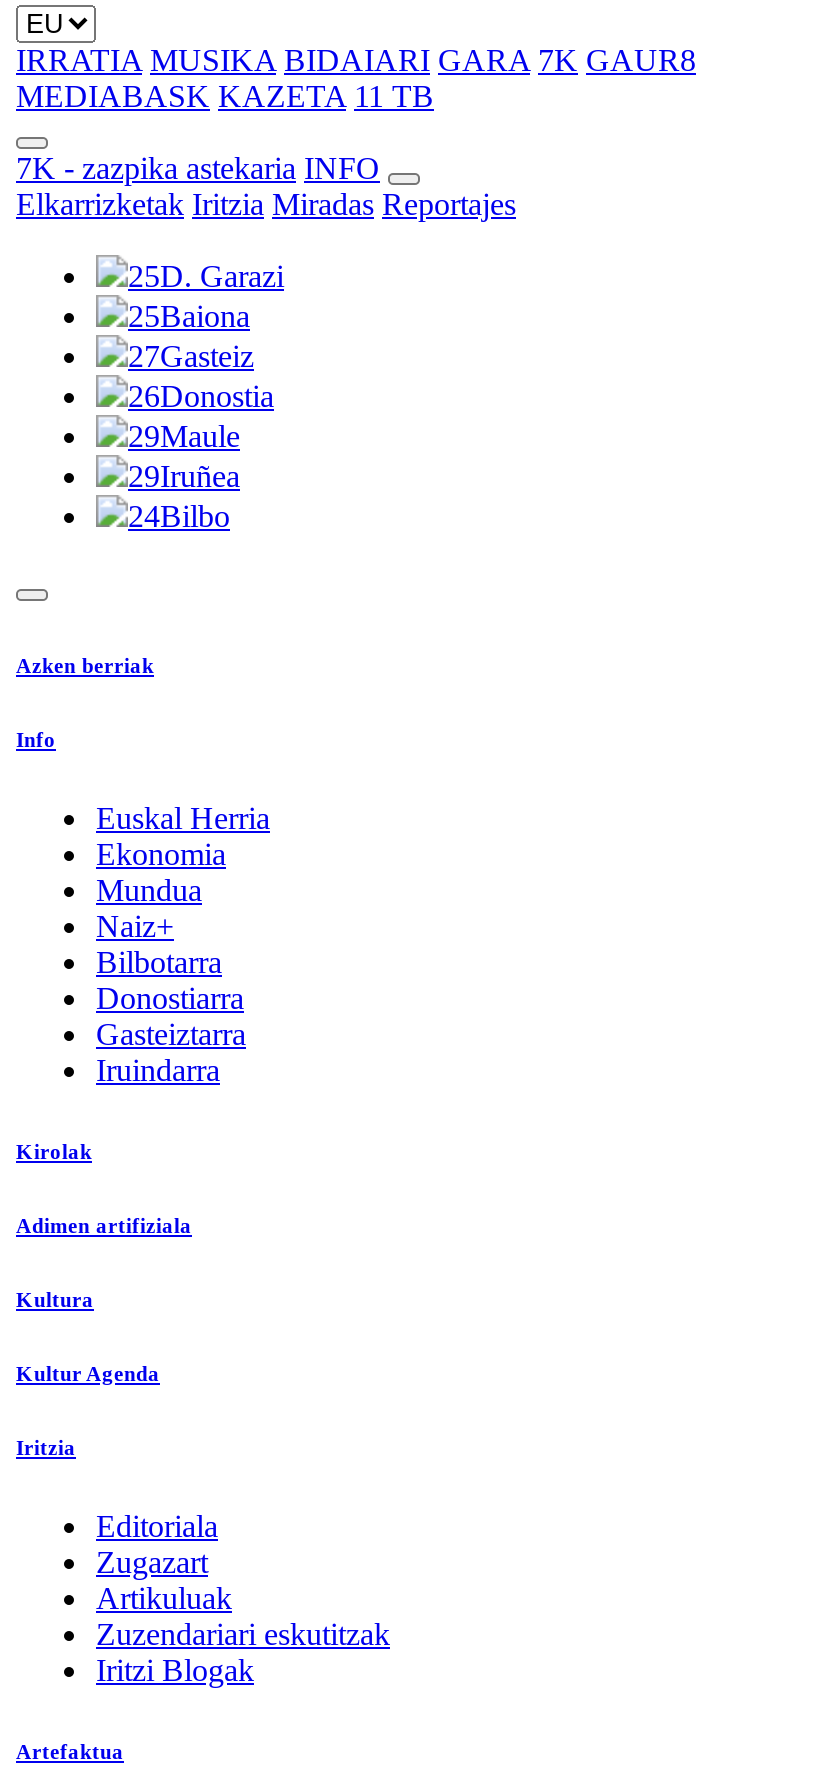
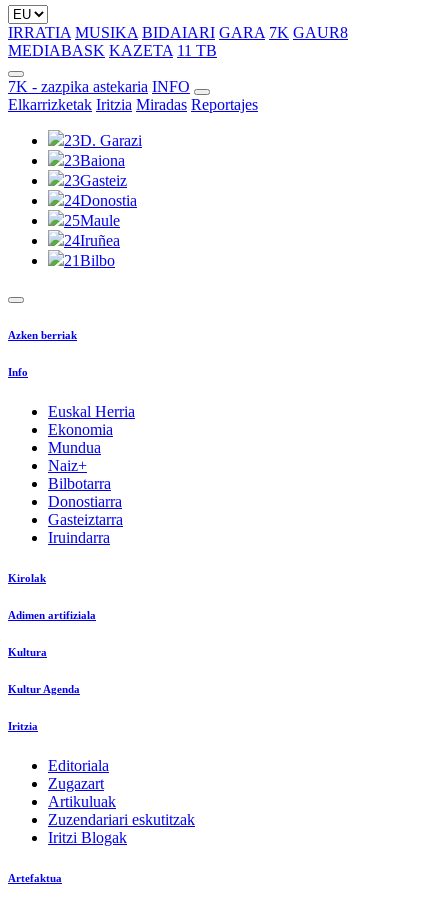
[128,259,284,293] 25D. Garazi -> [64,132,142,149] 23D. Garazi
[128,299,250,333] 25Baiona -> [64,152,125,169] 23Baiona
[128,339,254,373] 27Gasteiz -> [64,172,127,189] 23Gasteiz
[128,379,274,413] 26Donostia -> [64,192,137,209] 24Donostia
[128,419,240,453] 29Maule -> [64,212,120,229] 25Maule
[128,459,240,493] 29Iruñea -> [64,232,120,249] 24Iruñea
[128,499,230,533] 24Bilbo -> [64,252,115,269] 21Bilbo

